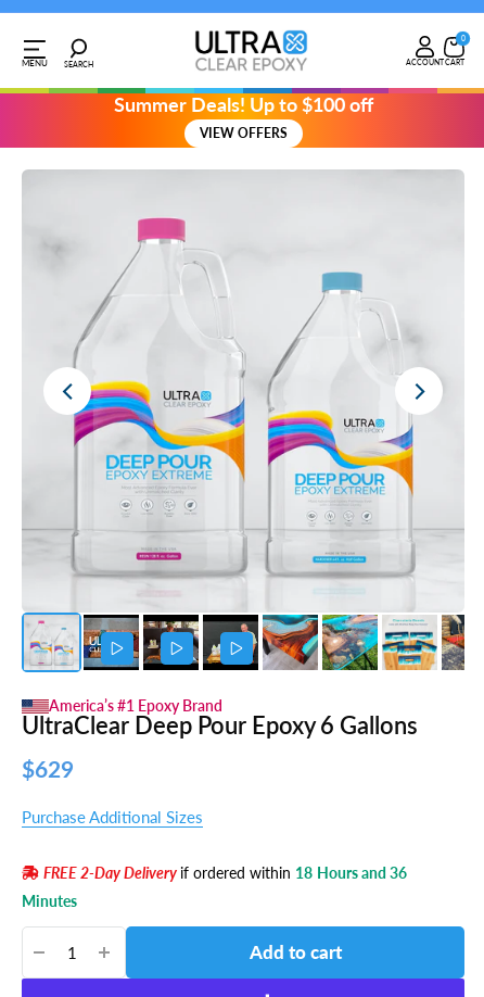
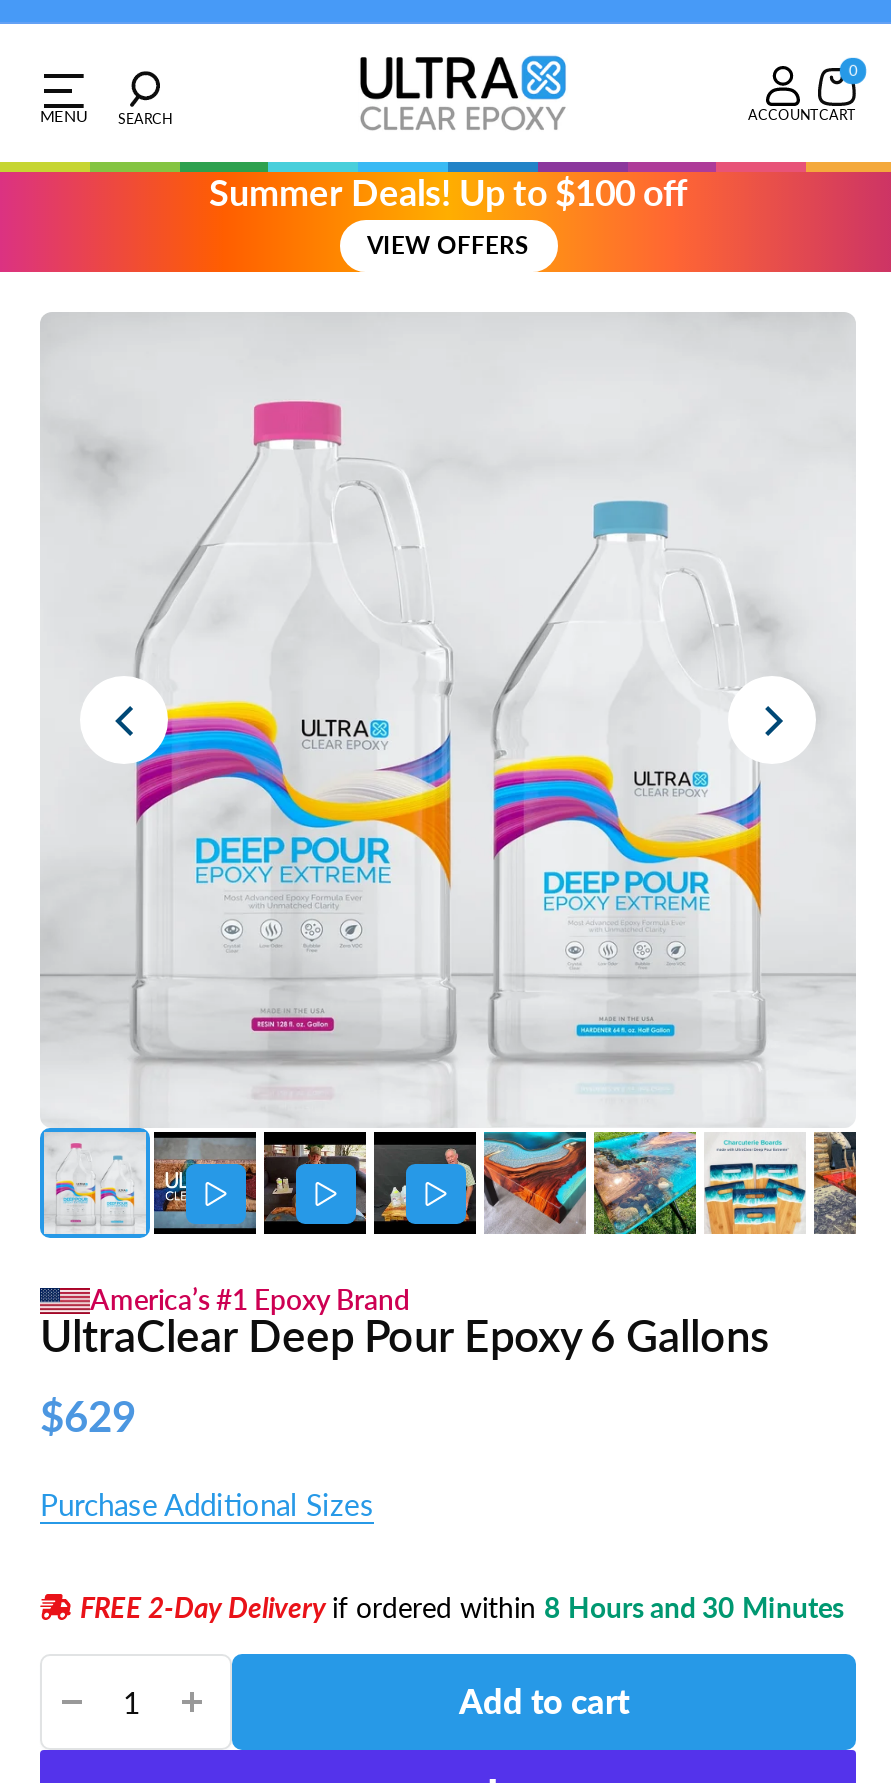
[22,864,407,911] FREE 2-Day Delivery if ordered within 18 Hours and 36 | Minutes -> [80,1591,844,1625] FREE 2-Day Delivery if ordered within 8 Hours and 30 Minutes

